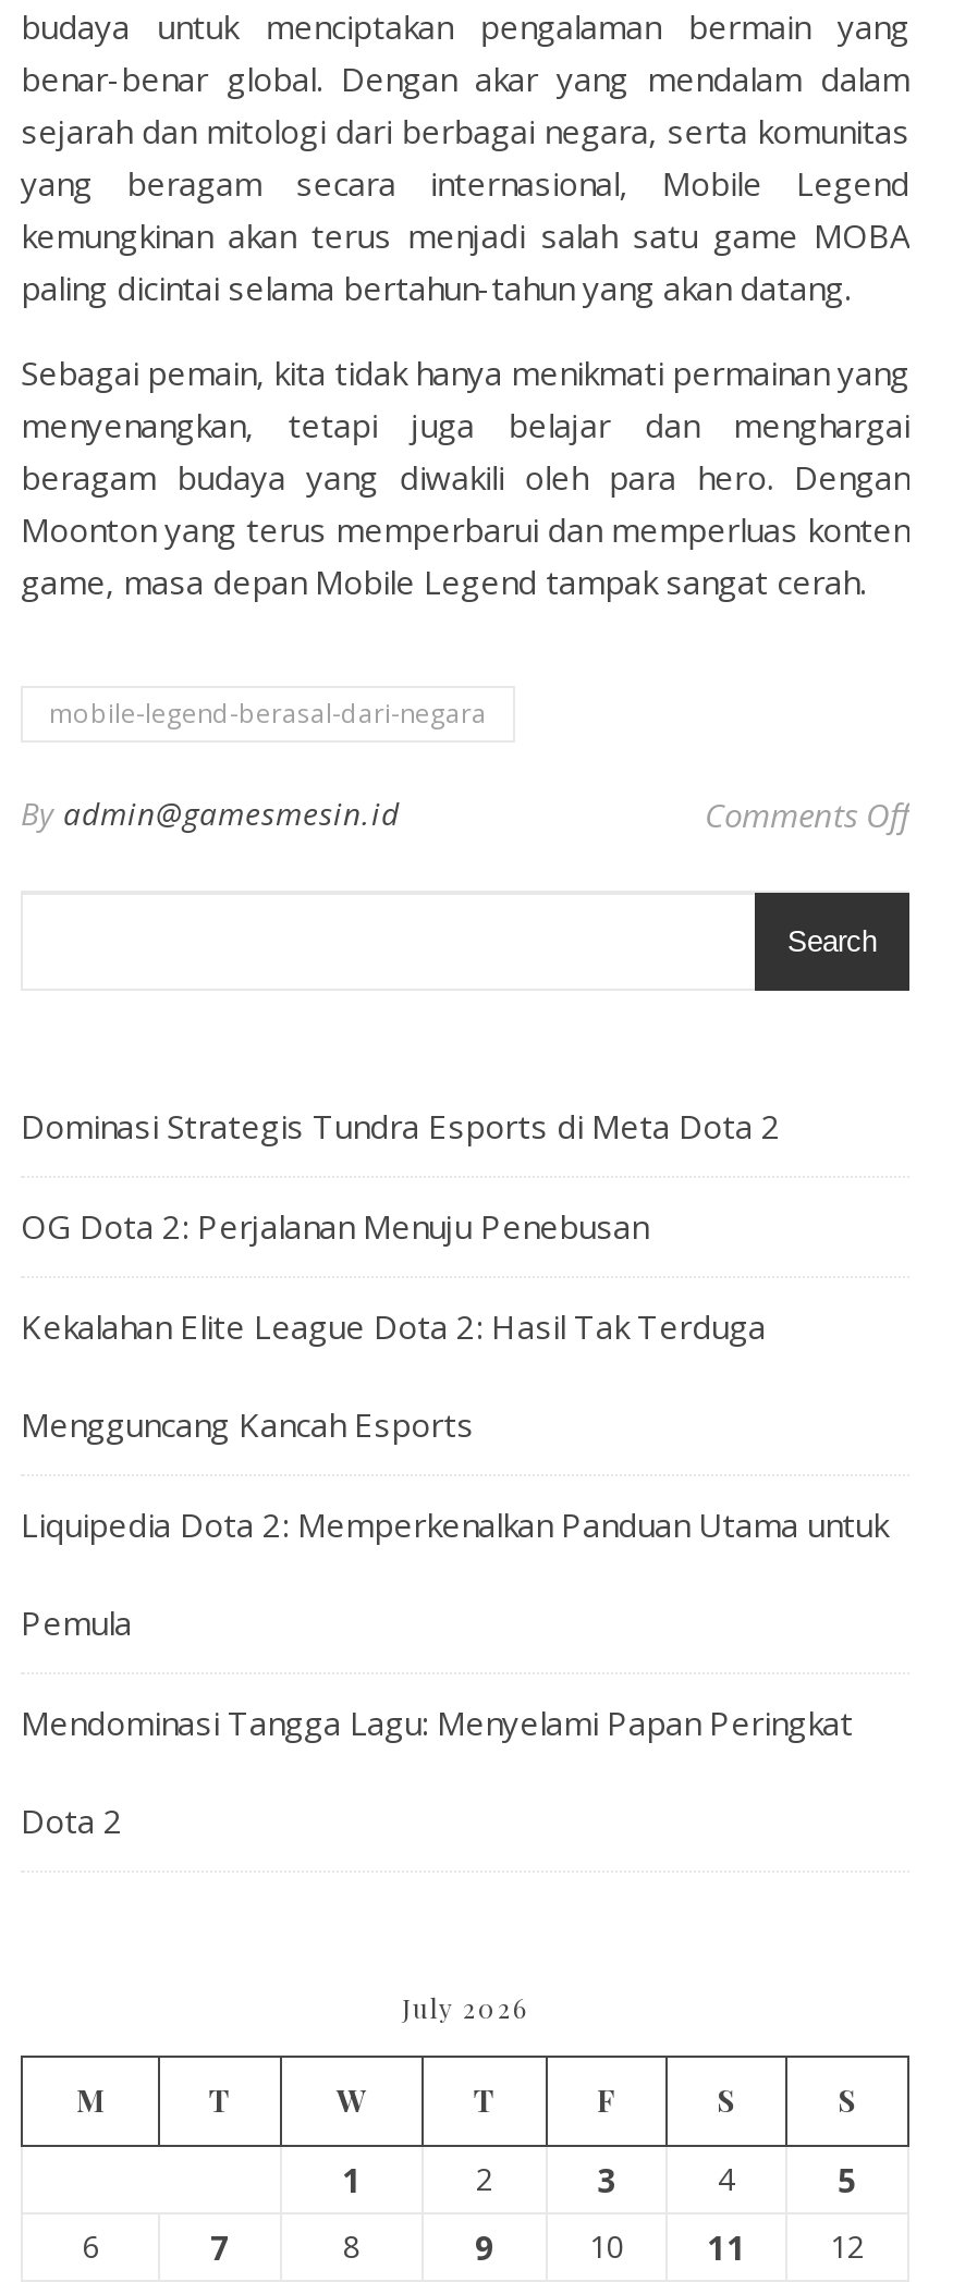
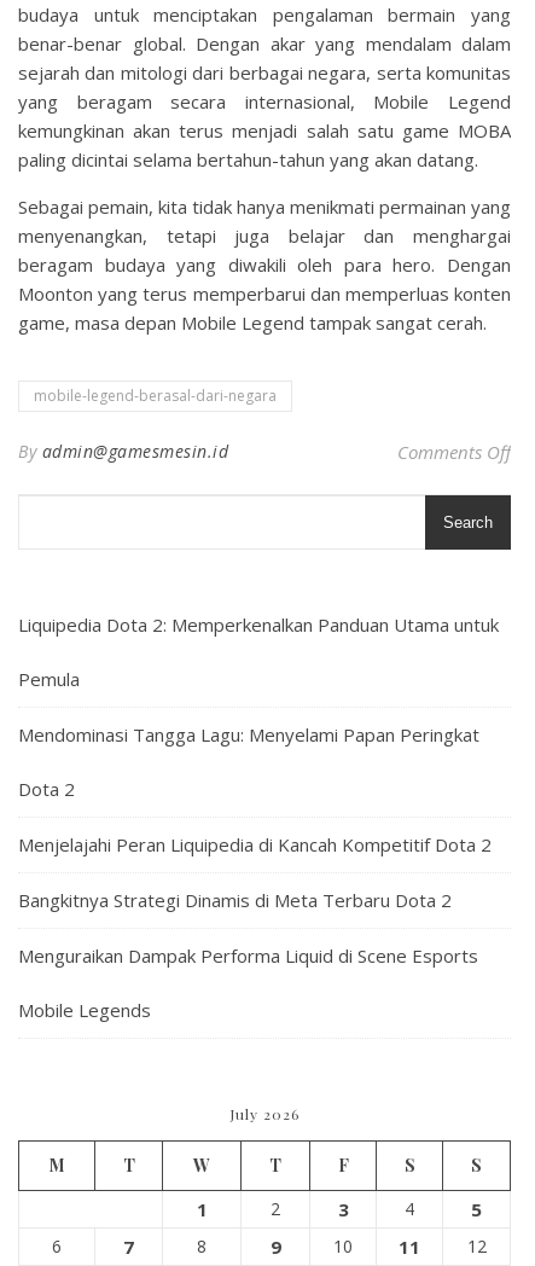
[21,1104,781,1446] Dominasi Strategis Tundra Esports di Meta Dota 2 | OG Dota 2: Perjalanan Menuju Penebusan | Kekalahan Elite League Dota 2: Hasil Tak Terduga | Mengguncang Kancah Esports -> none
moved [21,1502,888,1842] -> [18,612,499,801]: Liquipedia Dota 2: Memperkenalkan Panduan Utama untuk | Pemula | Mendominasi Tangga Lagu: Menyelami Papan Peringkat | Dota 2
none -> [18,832,492,1022] Menjelajahi Peran Liquipedia di Kancah Kompetitif Dota 2 | Bangkitnya Strategi Dinamis di Meta Terbaru Dota 2 | Menguraikan Dampak Performa Liquid di Scene Esports | Mobile Legends

